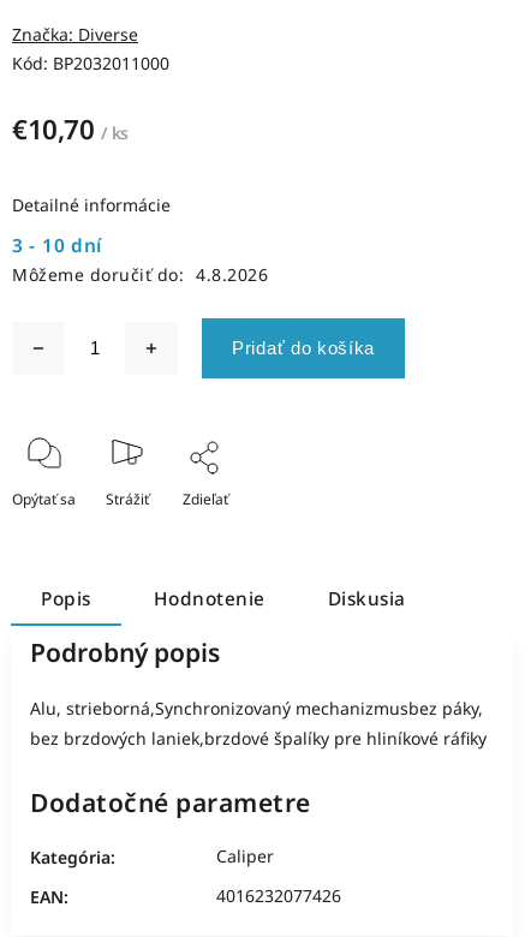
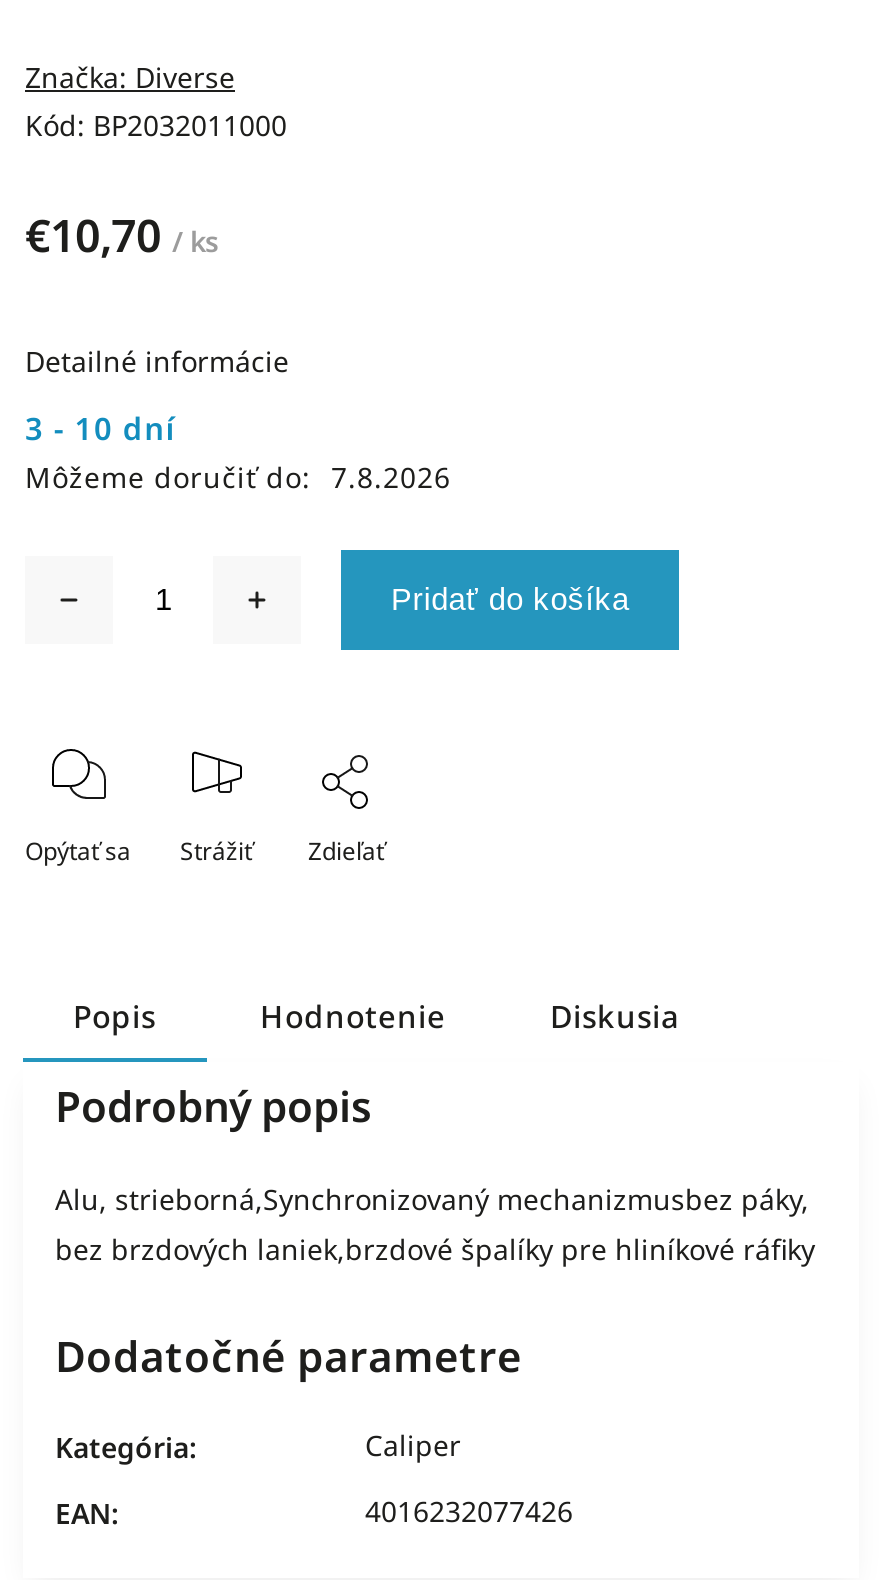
[12,263,268,286] Môžeme doručiť do: 4.8.2026 -> [25,458,451,496] Môžeme doručiť do: 7.8.2026

